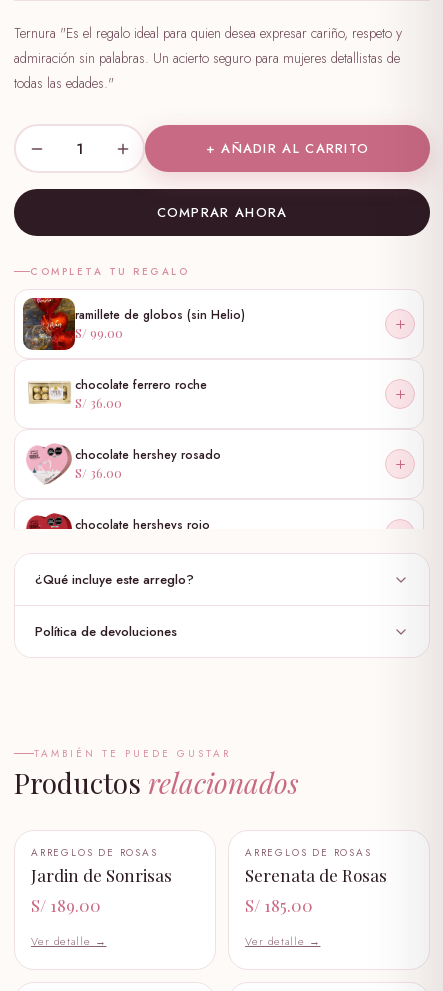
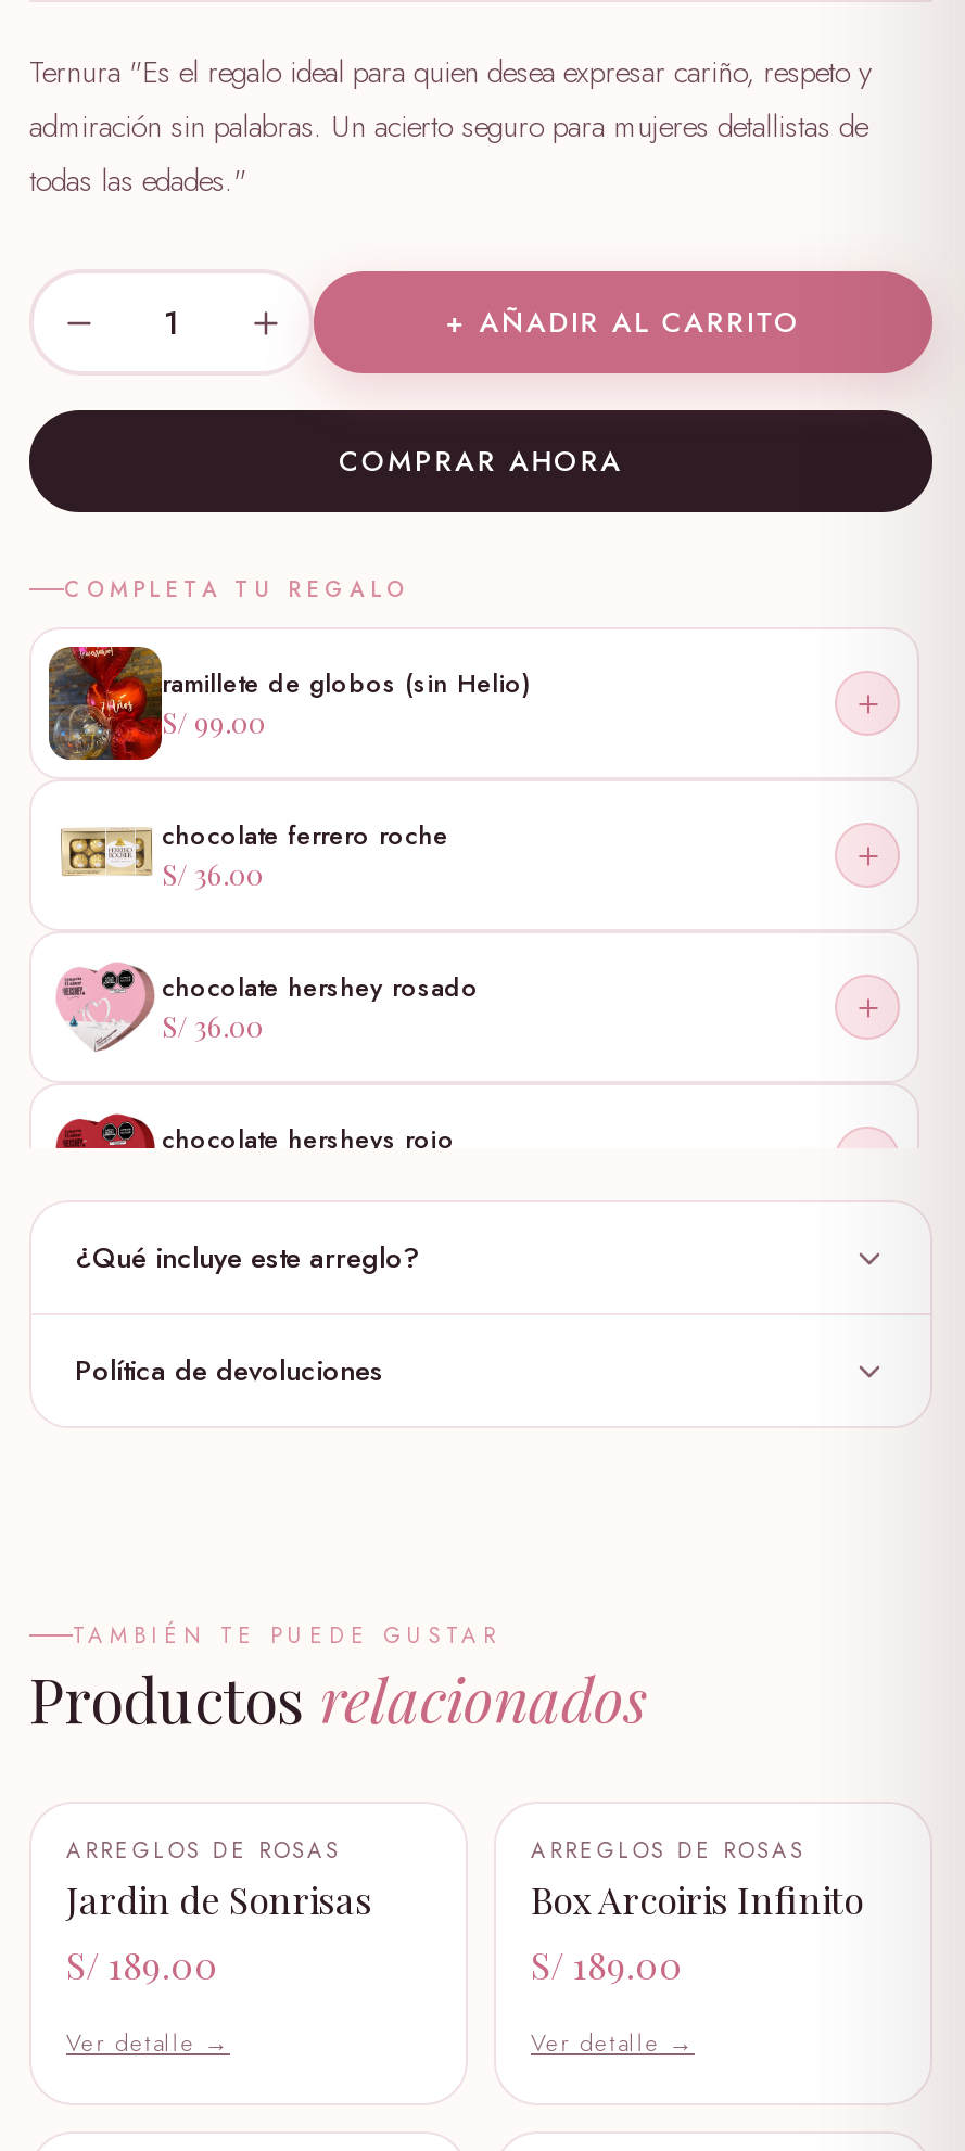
[245,864,387,916] Serenata de Rosas | S/ 185.00 -> [531,1875,863,1988] Box Arcoiris Infinito | S/ 189.00

